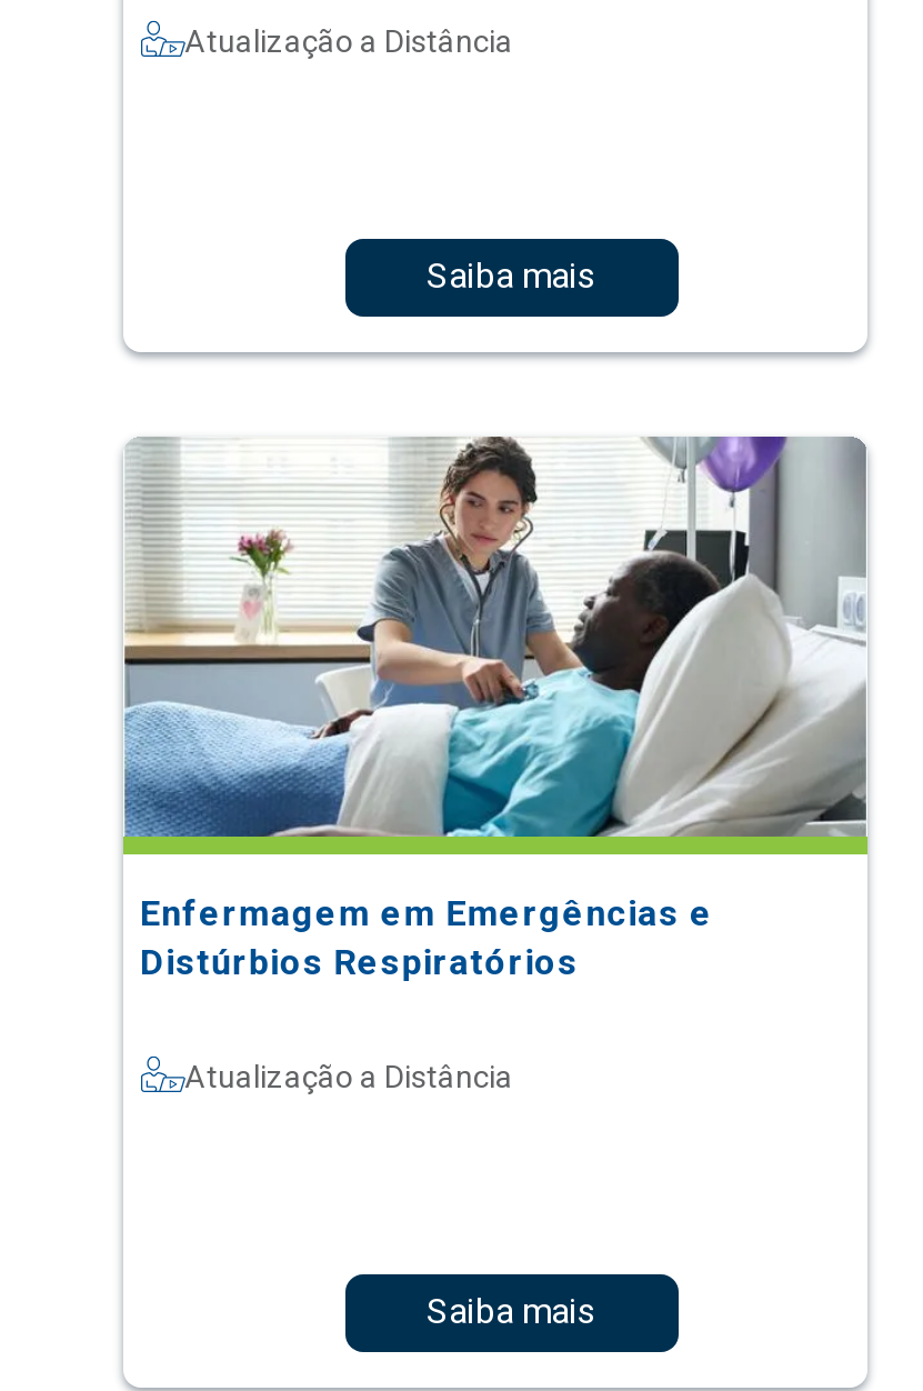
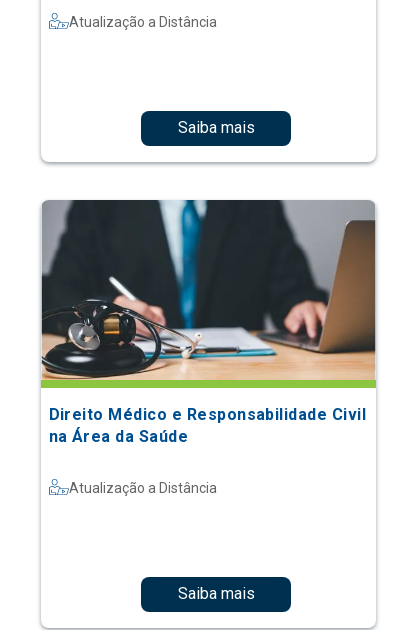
[123,436,867,982] [image] | Enfermagem em Emergências e | Distúrbios Respiratórios -> [41,199,377,446] [image] | Direito Médico e Responsabilidade Civil | na Área da Saúde

